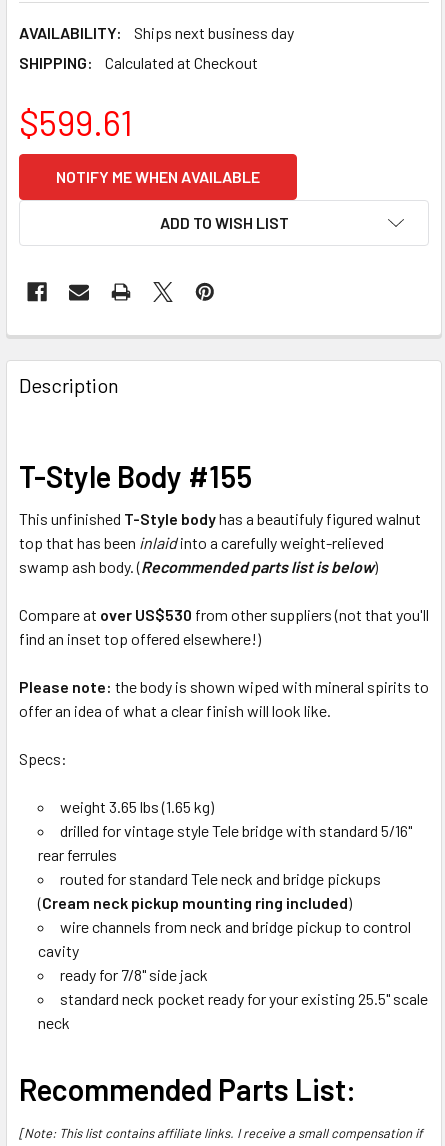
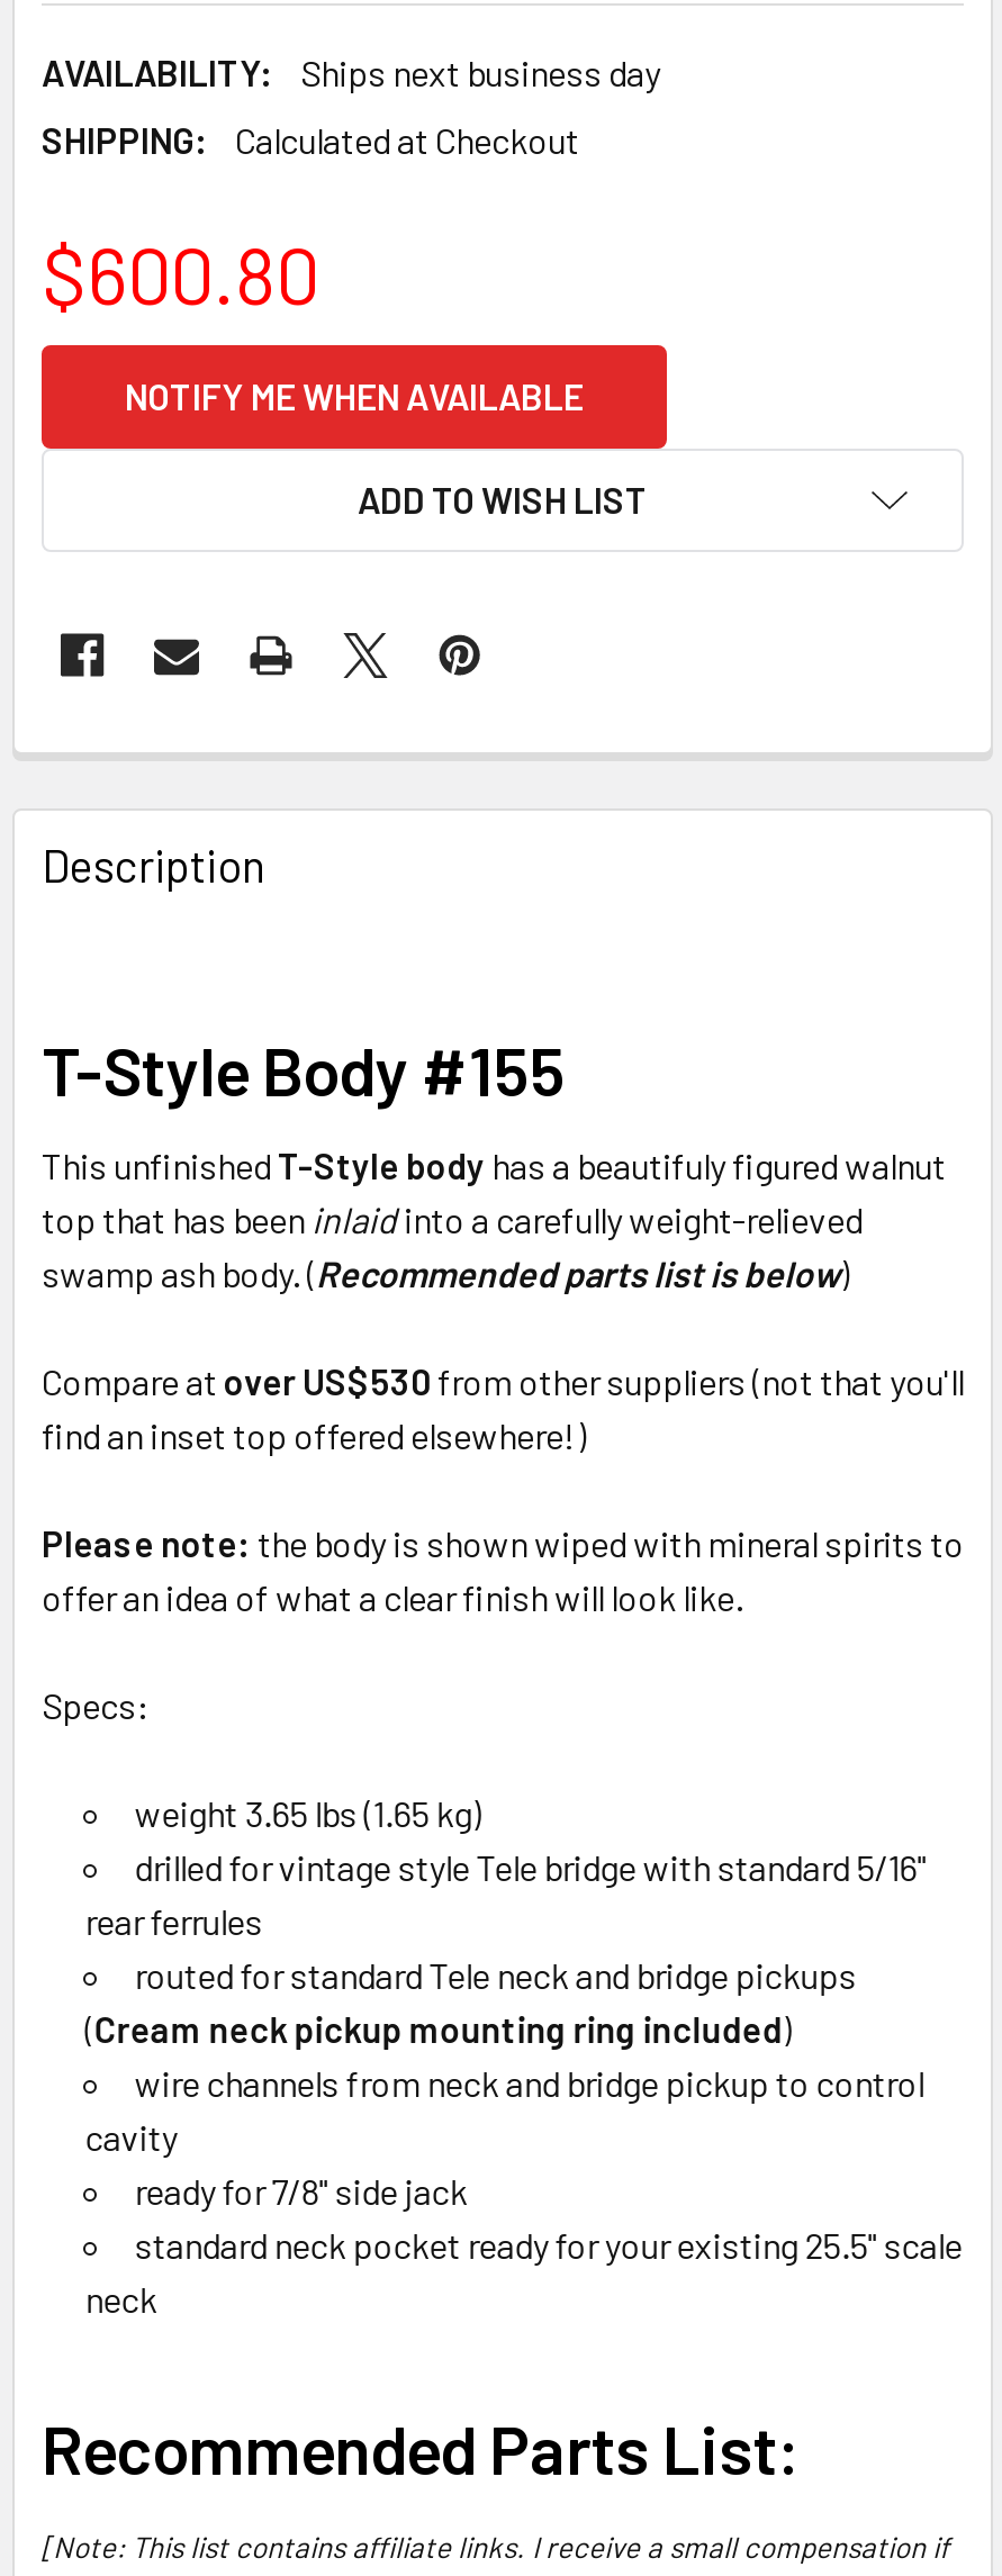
[19,101,133,143] $599.61 -> [42,226,318,320] $600.80

